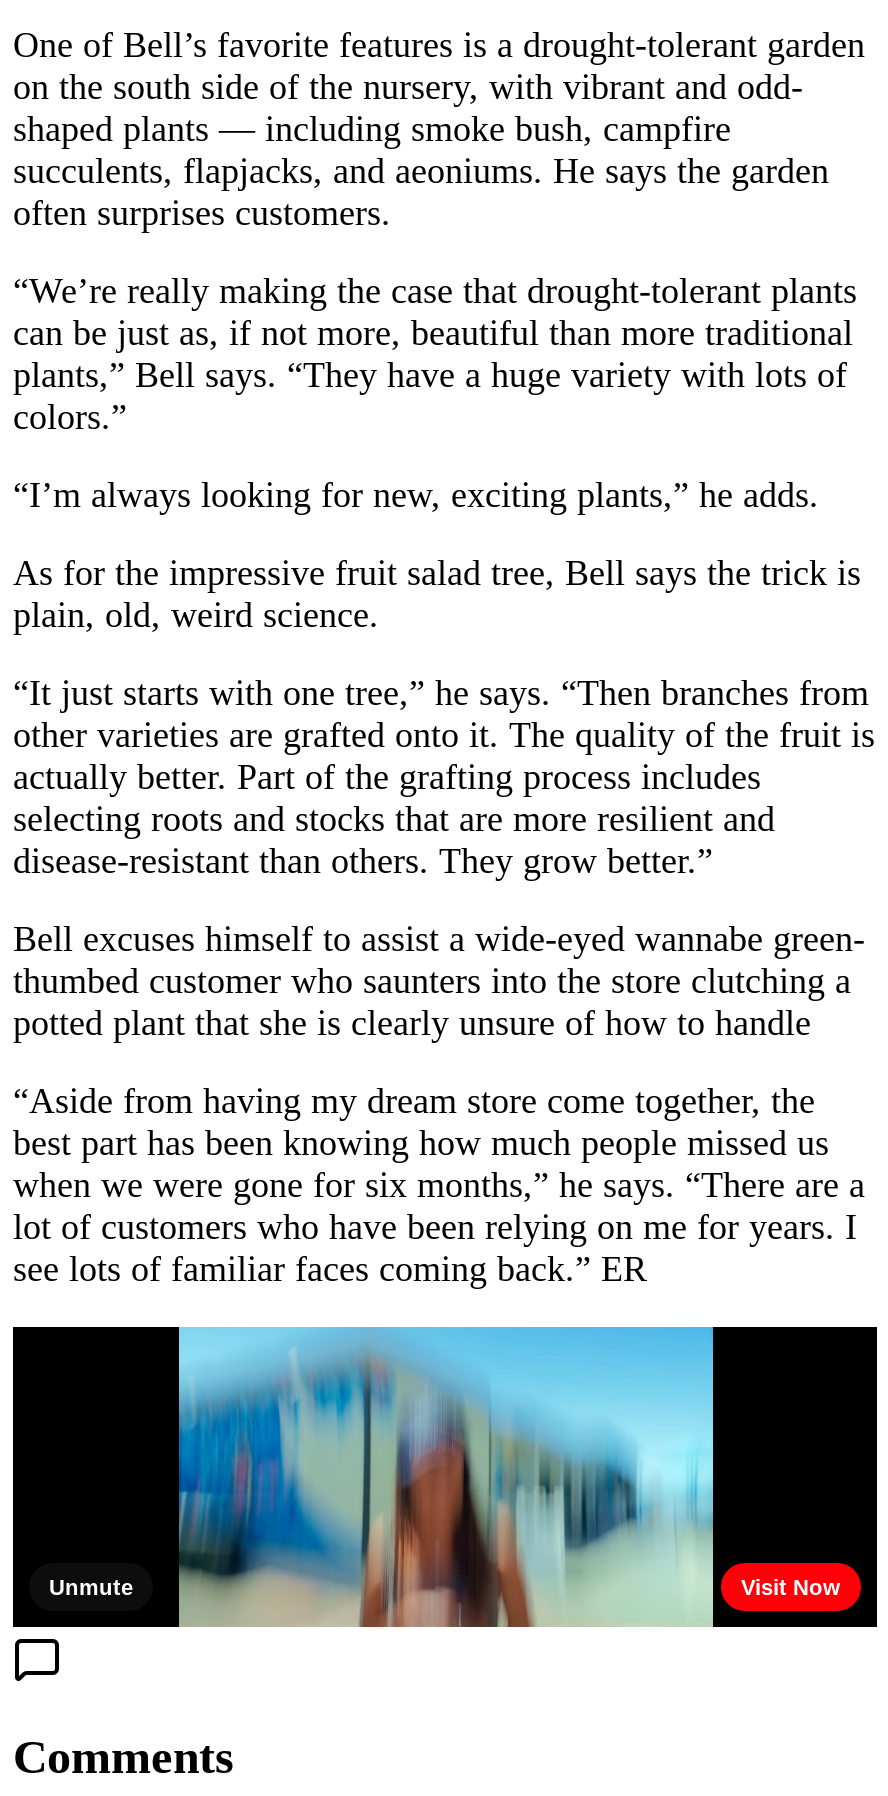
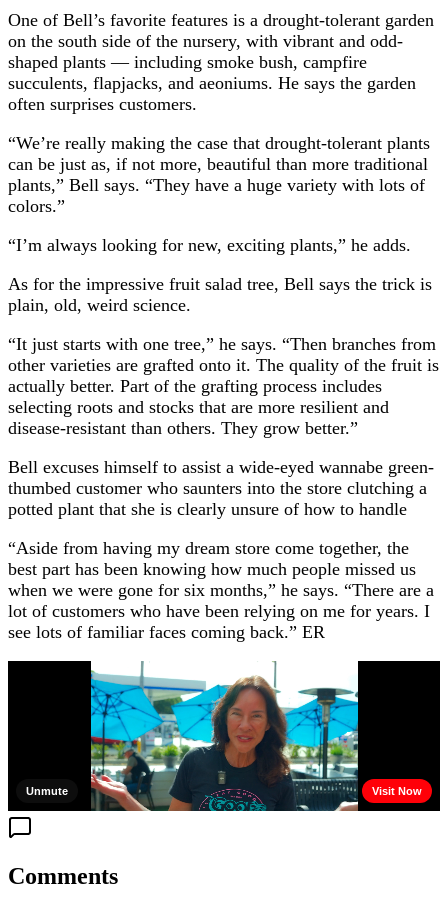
[177,1325,715,1629] [image] -> [90,661,359,812] [image]

